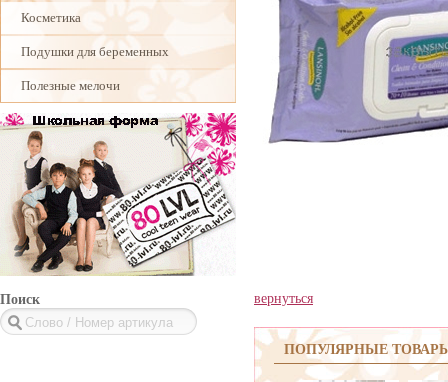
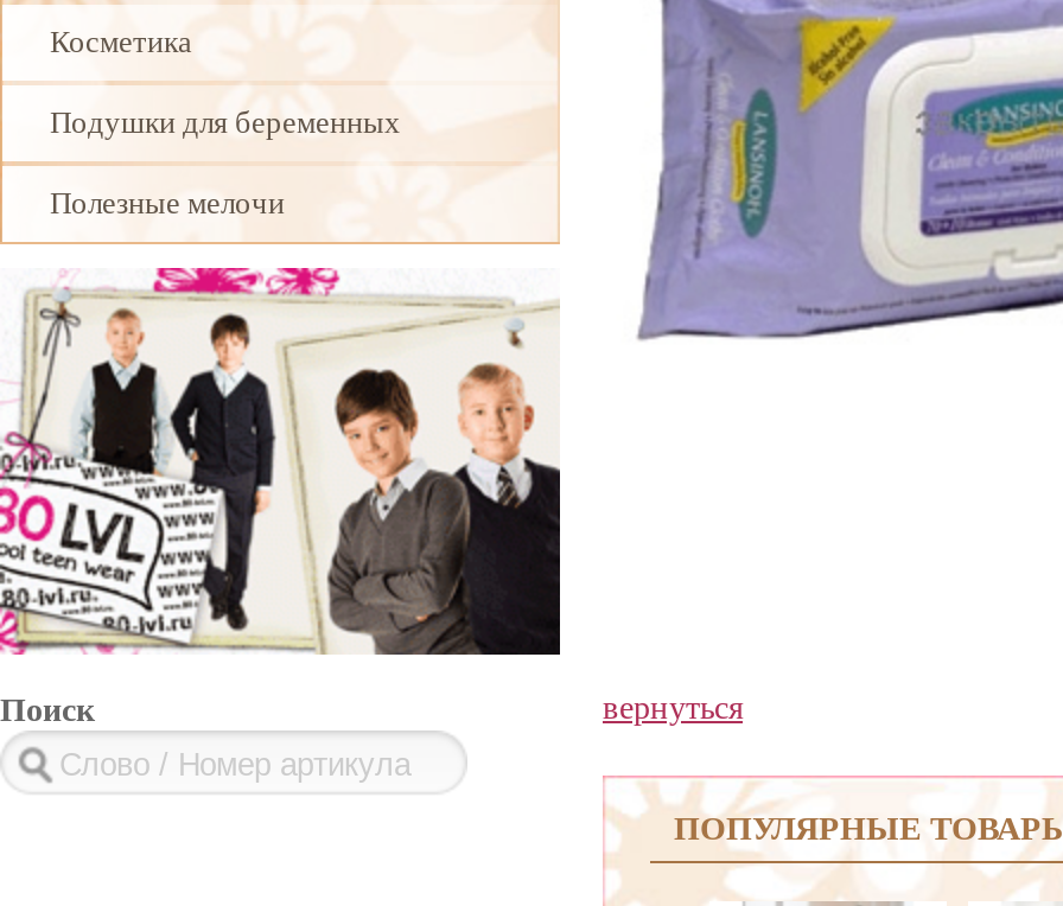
[3,112,237,276] [image] -> [7,266,562,657] [image]

